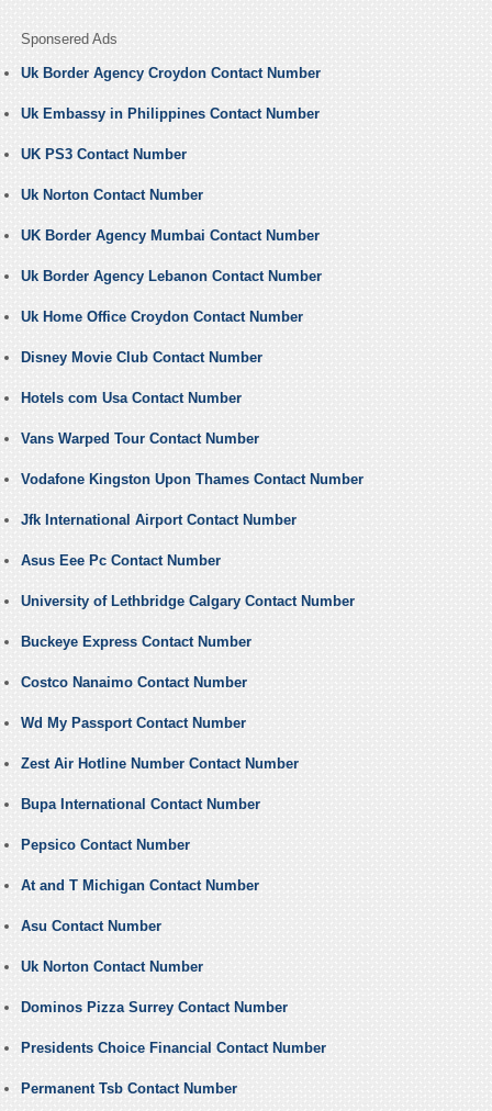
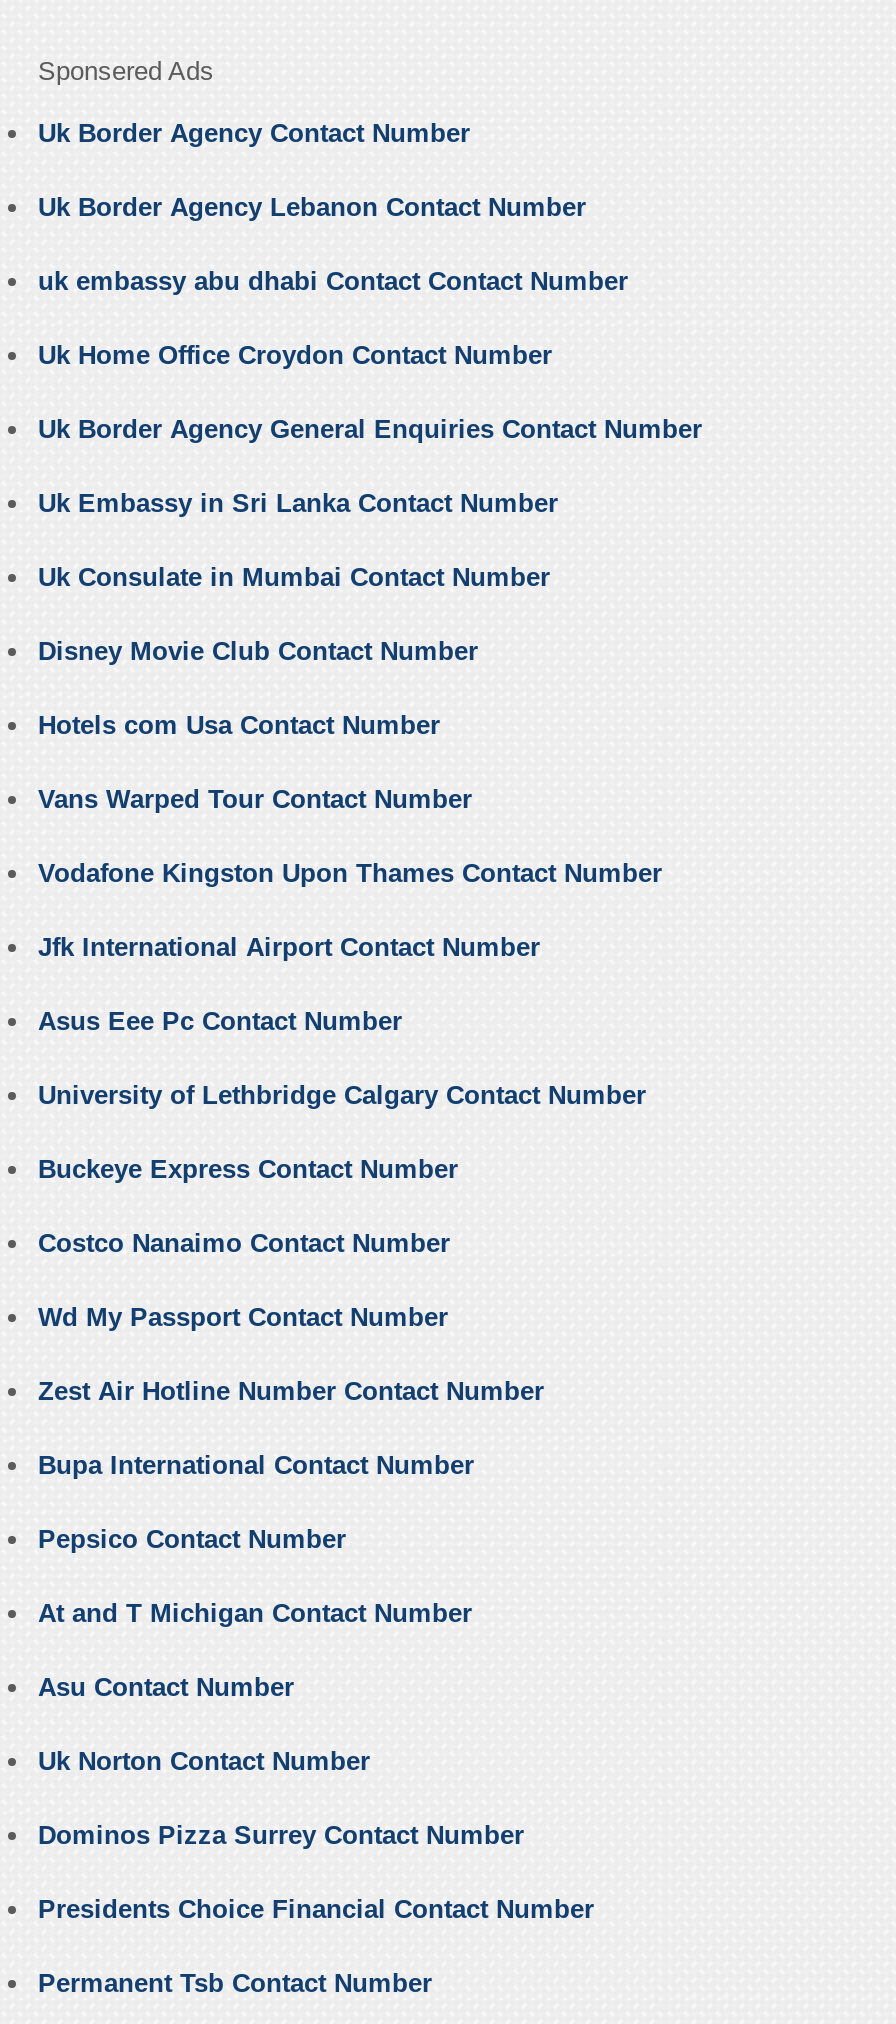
[21,65,321,244] Uk Border Agency Croydon Contact Number | Uk Embassy in Philippines Contact Number | UK PS3 Contact Number | Uk Norton Contact Number | UK Border Agency Mumbai Contact Number -> [38,118,470,148] Uk Border Agency Contact Number
moved [21,268,322,285] -> [38,192,586,222]: Uk Border Agency Lebanon Contact Number
none -> [38,266,628,296] uk embassy abu dhabi Contact Contact Number
moved [21,309,303,325] -> [38,340,552,370]: Uk Home Office Croydon Contact Number
none -> [38,414,702,592] Uk Border Agency General Enquiries Contact Number | Uk Embassy in Sri Lanka Contact Number | Uk Consulate in Mumbai Contact Number

